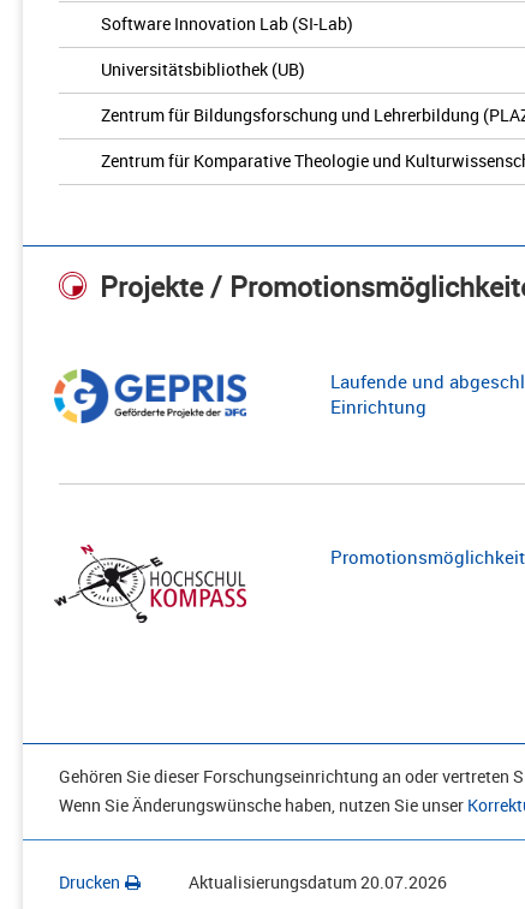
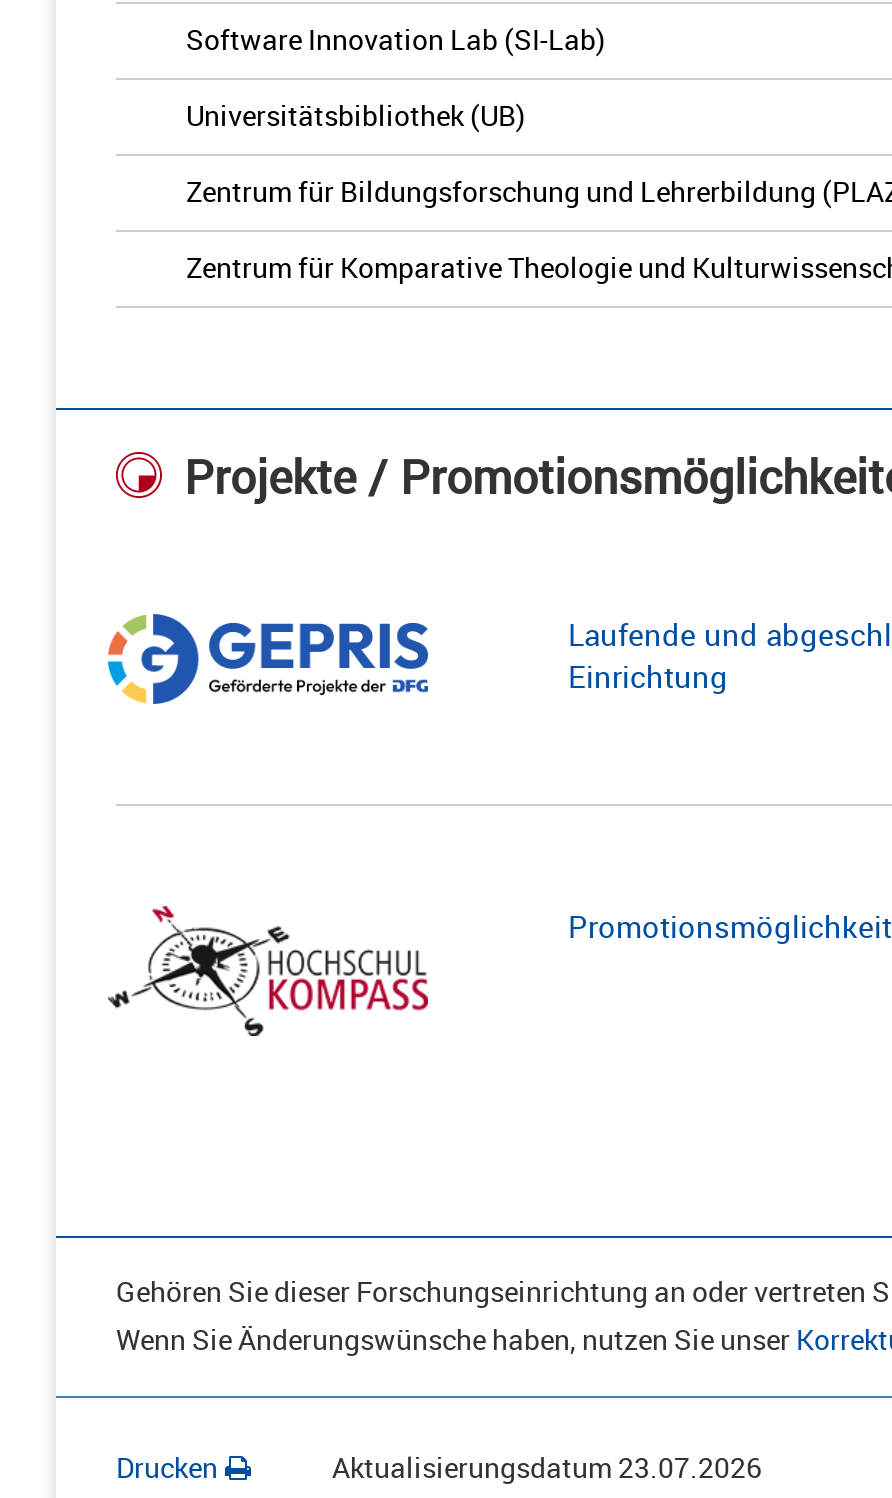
[189,871,447,893] Aktualisierungsdatum 20.07.2026 -> [332,1448,762,1486] Aktualisierungsdatum 23.07.2026

